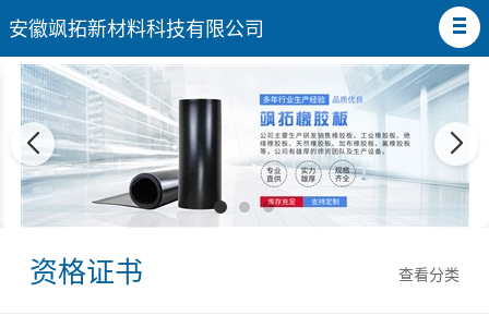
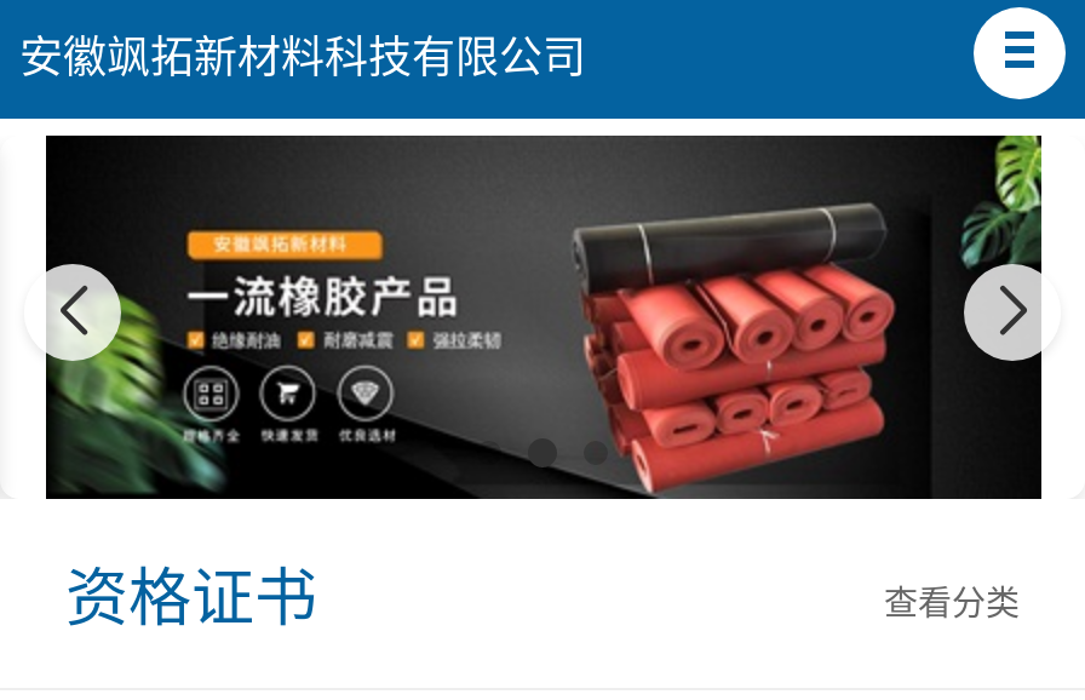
[21,64,469,228] [image] -> [44,133,1044,501] [image]

